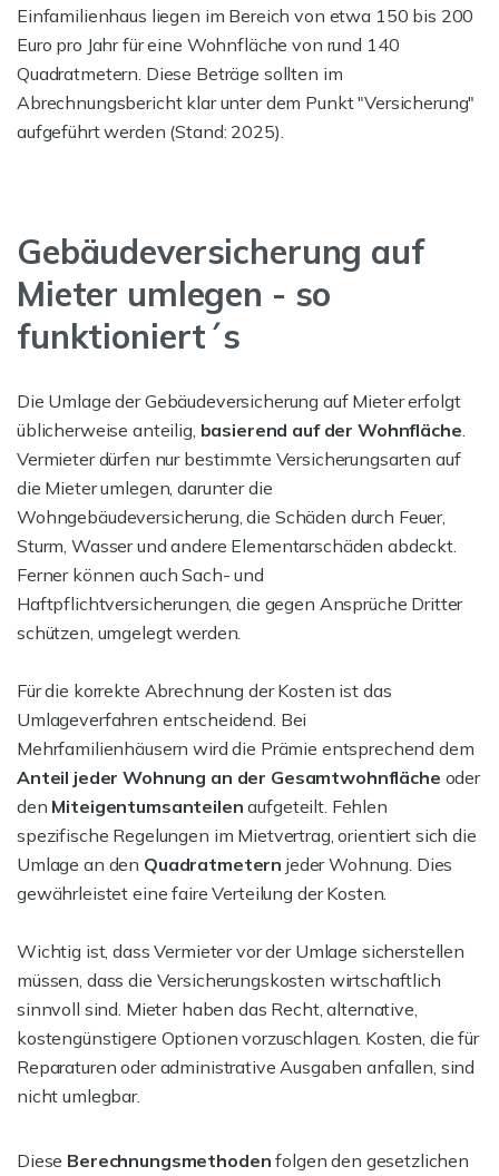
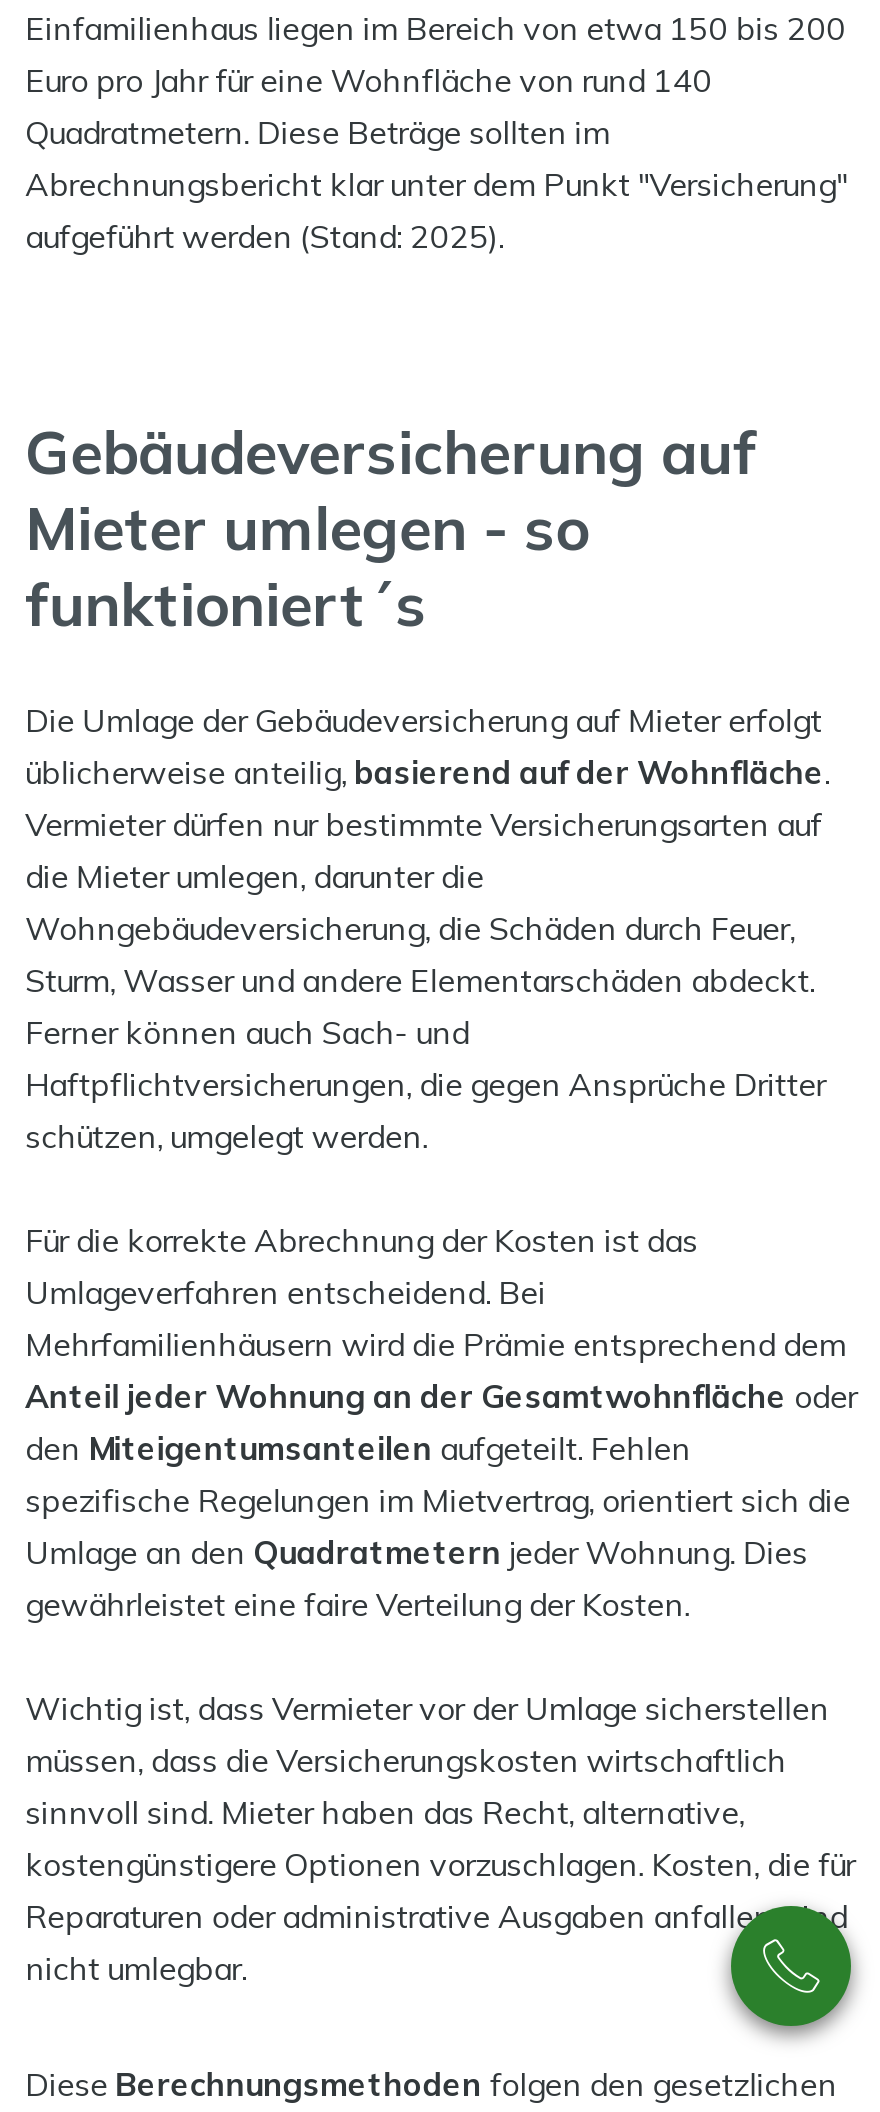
none -> [721,1942,861,2044] [image]

